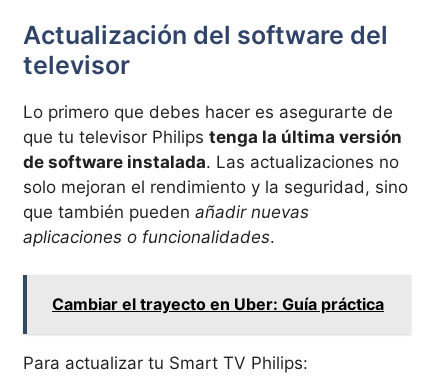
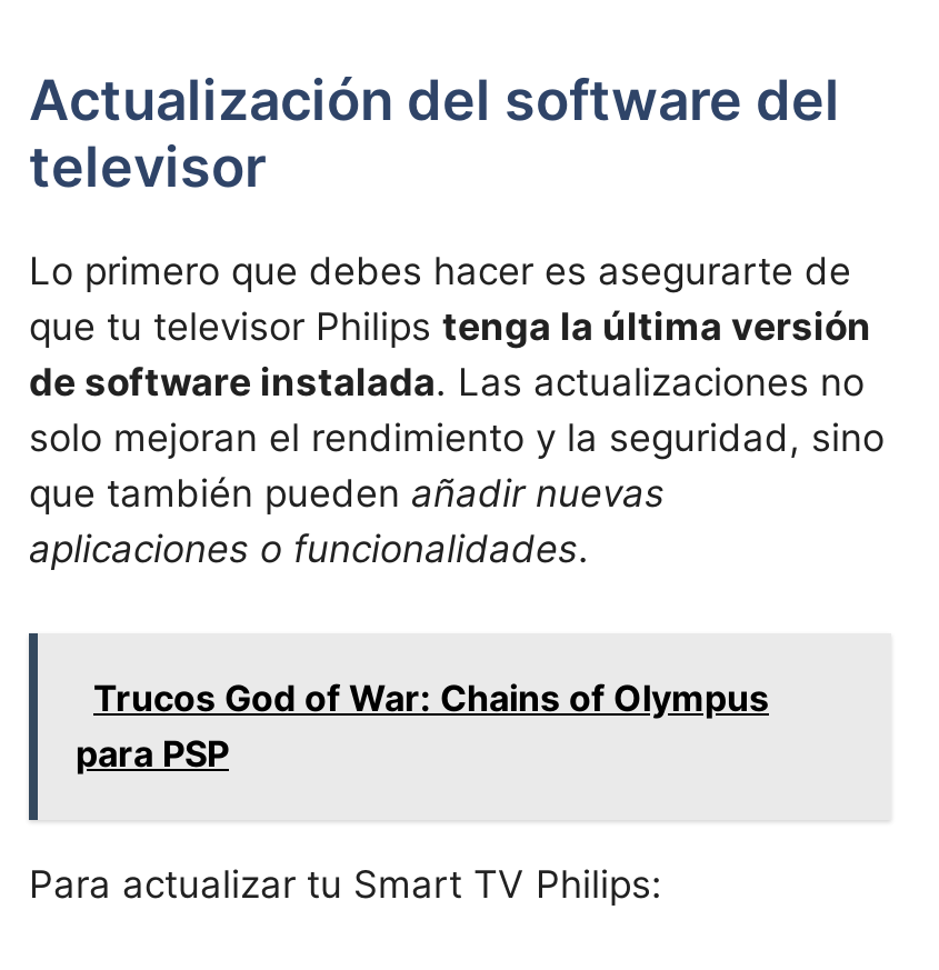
[52,294,384,314] Cambiar el trayecto en Uber: Guía práctica -> [76,676,769,776] Trucos God of War: Chains of Olympus | para PSP

